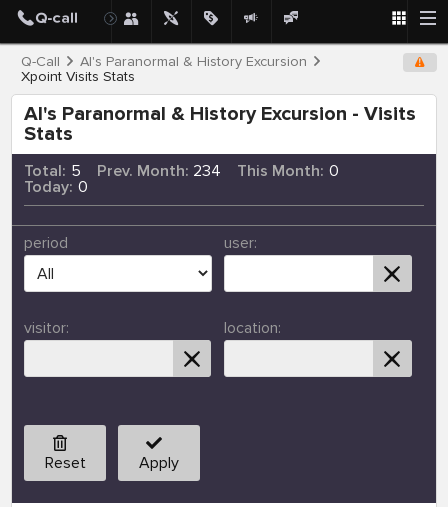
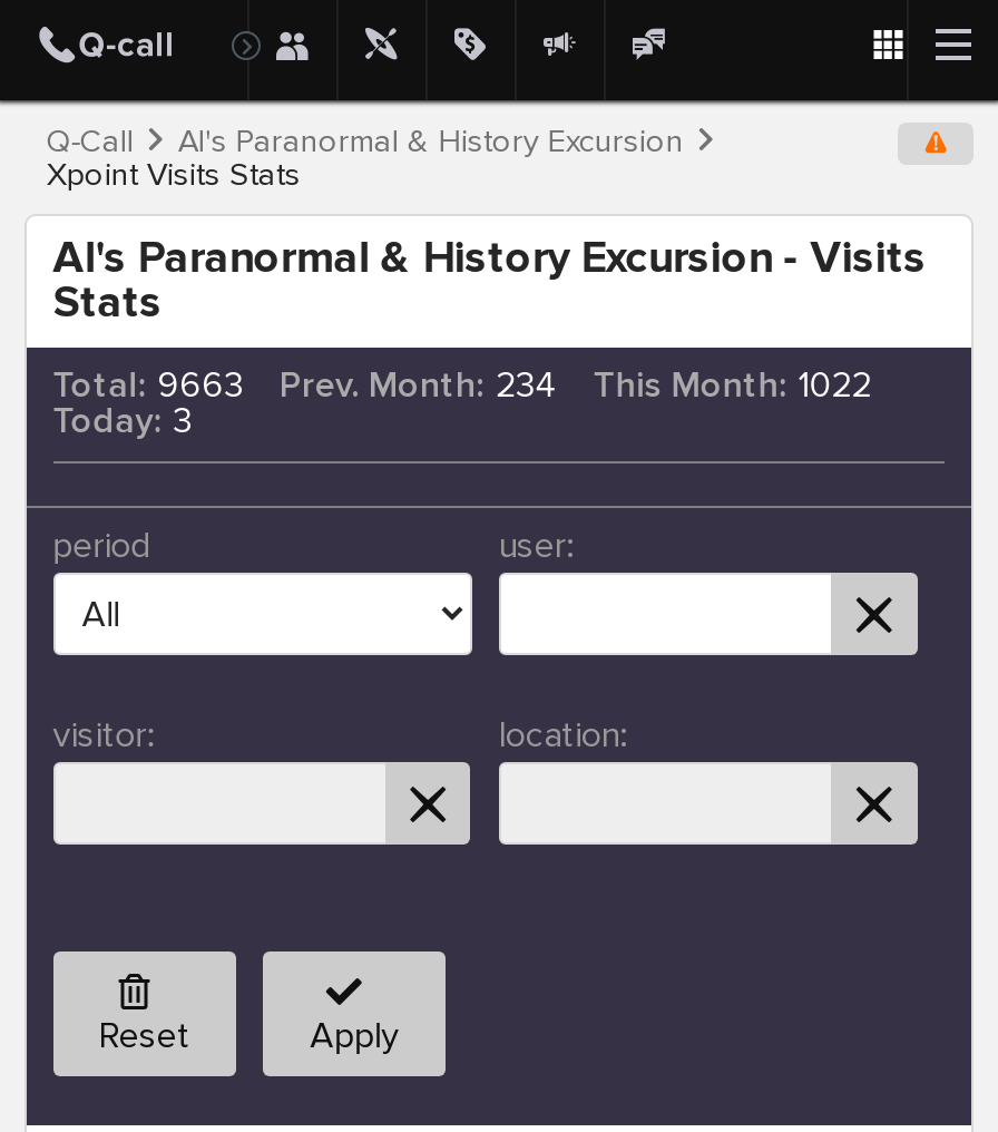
[24,161,80,181] Total: 5 -> [53,364,244,408] Total: 9663
[237,161,339,181] This Month: 0 -> [593,364,871,408] This Month: 1022
[24,177,87,197] Today: 0 -> [53,400,193,444] Today: 3

